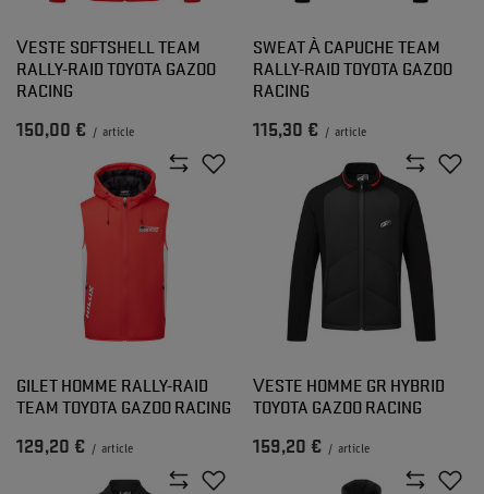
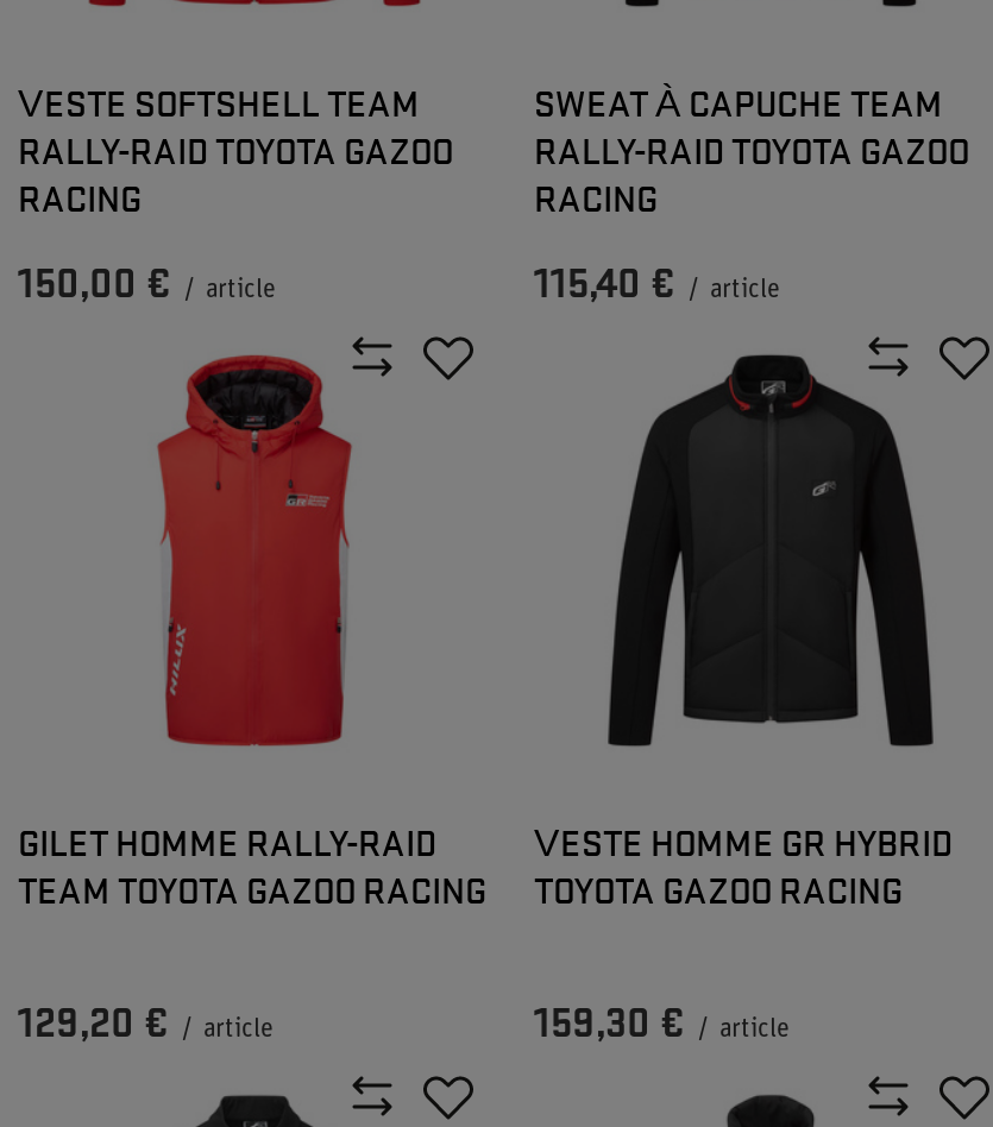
[253,121,366,141] 115,30 € / article -> [534,264,779,309] 115,40 € / article
[253,437,370,458] 159,20 € / article -> [534,1003,788,1049] 159,30 € / article

